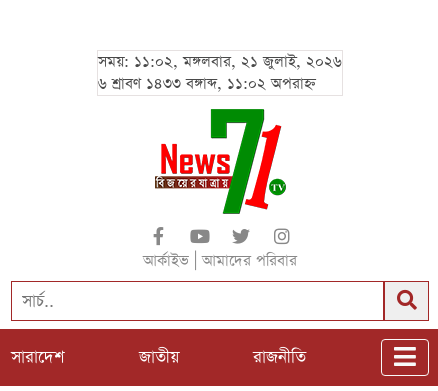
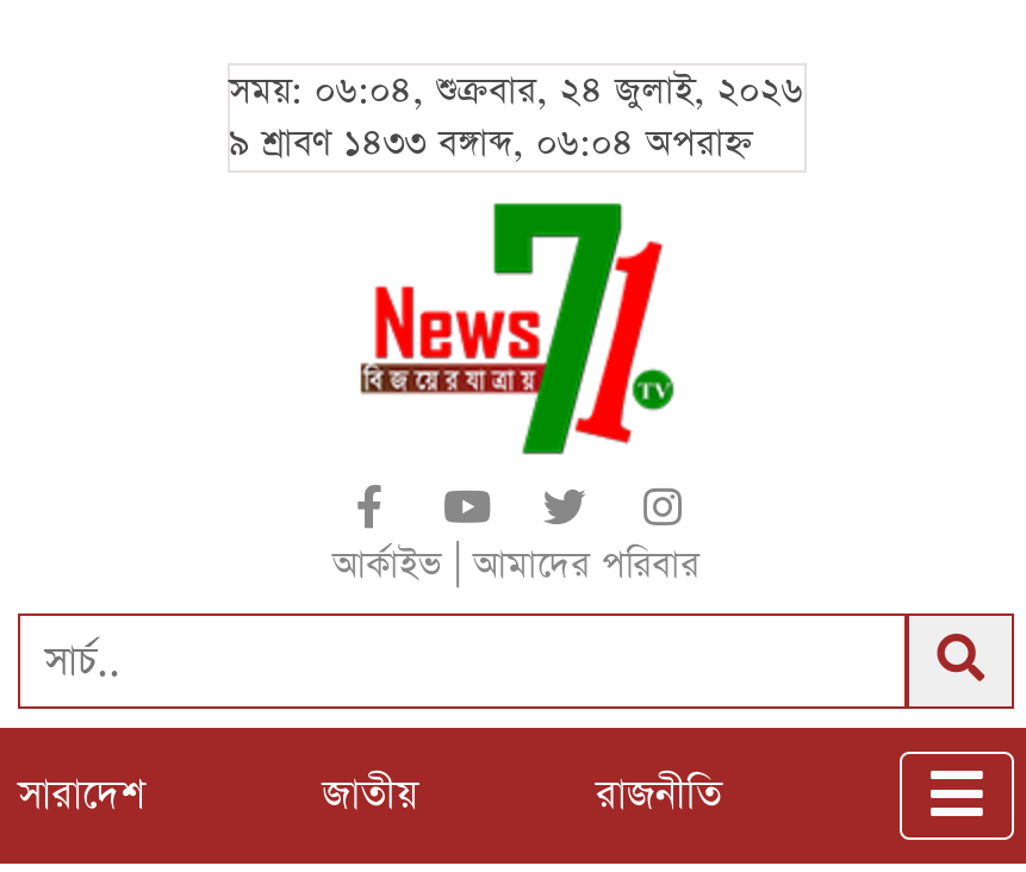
[98,51,342,72] সময়: ১১:০২, মঙ্গলবার, ২১ জুলাই, ২০২৬ -> [229,66,803,116] সময়: ০৬:০৪, শুক্রবার, ২৪ জুলাই, ২০২৬
[98,73,316,94] ৬ শ্রাবণ ১৪৩৩ বঙ্গাব্দ, ১১:০২ অপরাহ্ন -> [229,118,753,168] ৯ শ্রাবণ ১৪৩৩ বঙ্গাব্দ, ০৬:০৪ অপরাহ্ন

